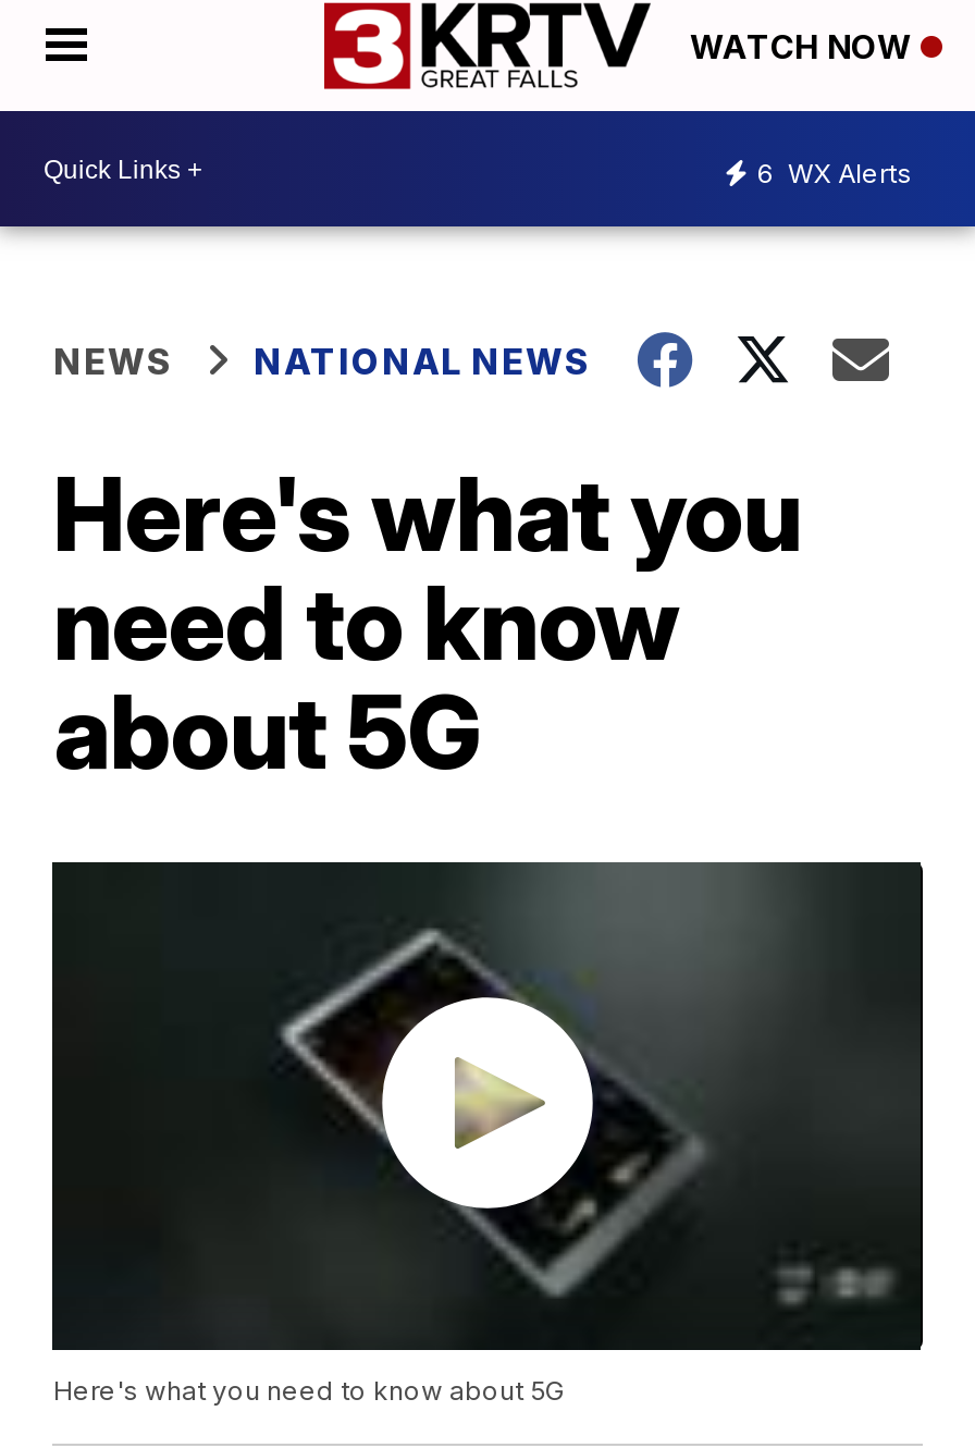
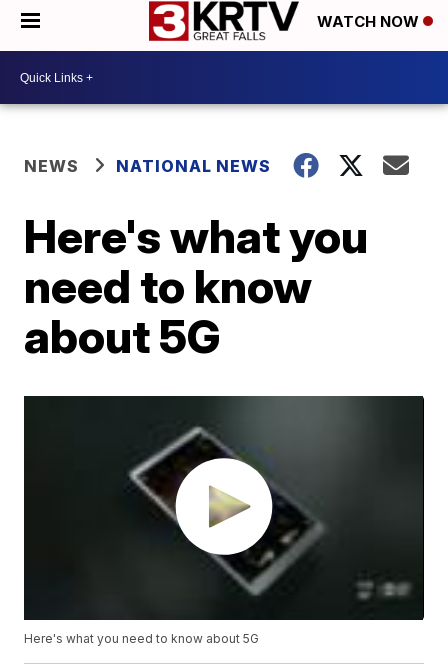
[757,156,912,188] 6 WX Alerts -> none

